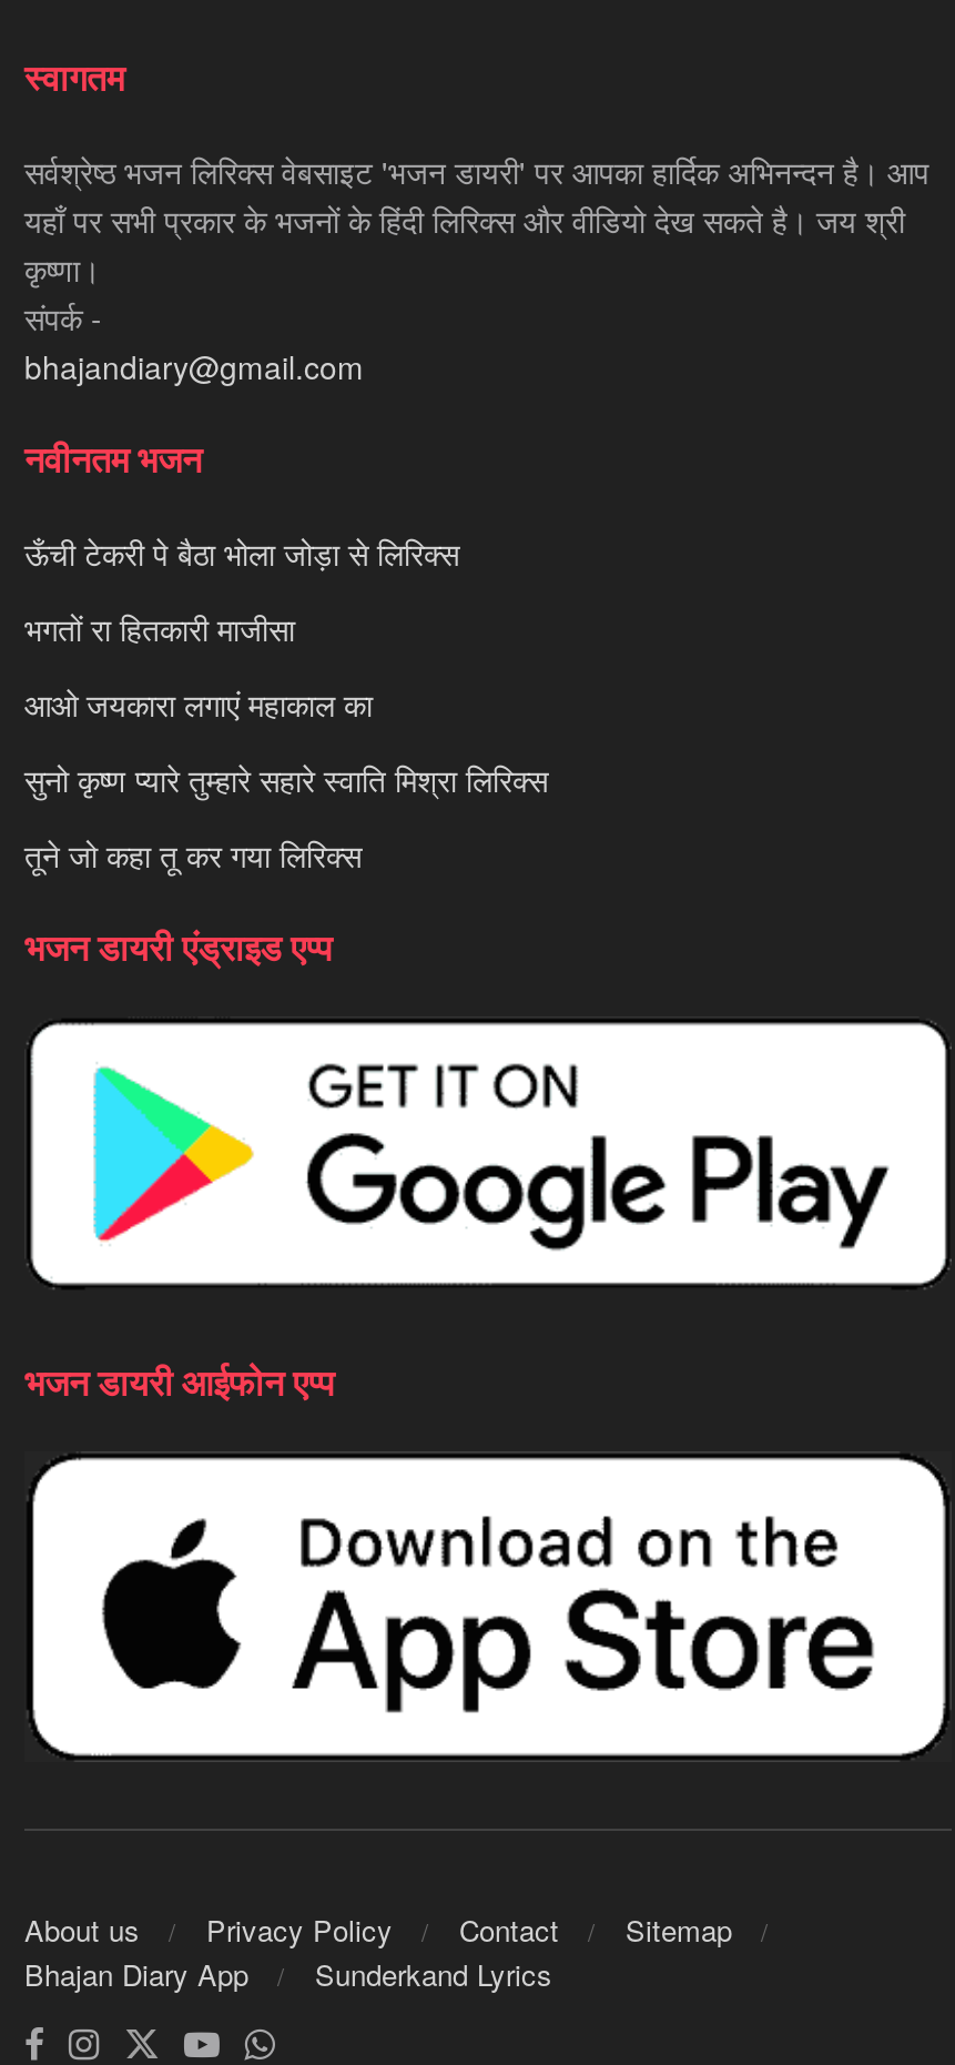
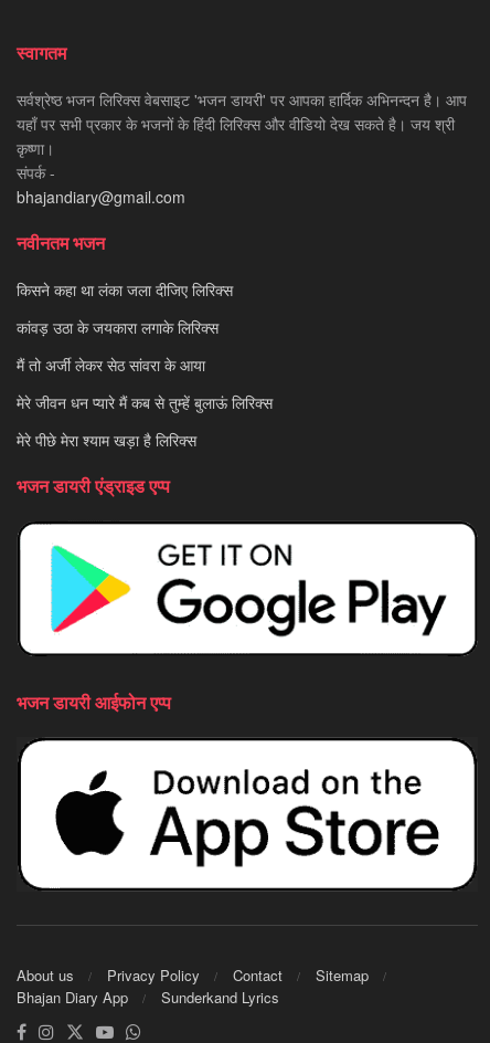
[24,532,459,576] ऊँची टेकरी पे बैठा भोला जोड़ा से लिरिक्स -> [17,279,233,301] किसने कहा था लंका जला दीजिए लिरिक्स
[24,607,295,651] भगतों रा हितकारी माजीसा -> [17,317,219,339] कांवड़ उठा के जयकारा लगाके लिरिक्स
[24,682,373,727] आओ जयकारा लगाएं महाकाल का -> [17,354,205,376] मैं तो अर्जी लेकर सेठ सांवरा के आया
[24,758,548,802] सुनो कृष्ण प्यारे तुम्हारे सहारे स्वाति मिश्रा लिरिक्स -> [17,392,273,414] मेरे जीवन धन प्यारे मैं कब से तुम्हें बुलाऊं लिरिक्स
[24,833,362,878] तूने जो कहा तू कर गया लिरिक्स -> [17,429,196,451] मेरे पीछे मेरा श्याम खड़ा है लिरिक्स

